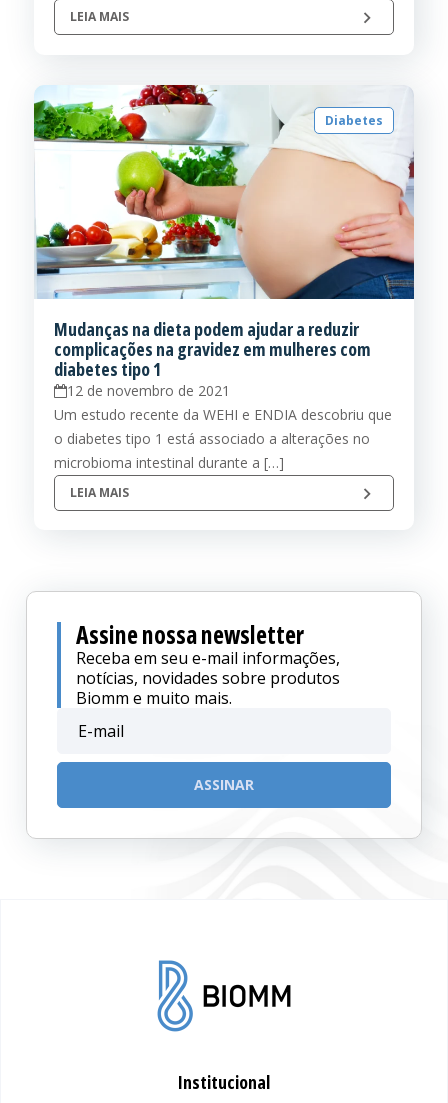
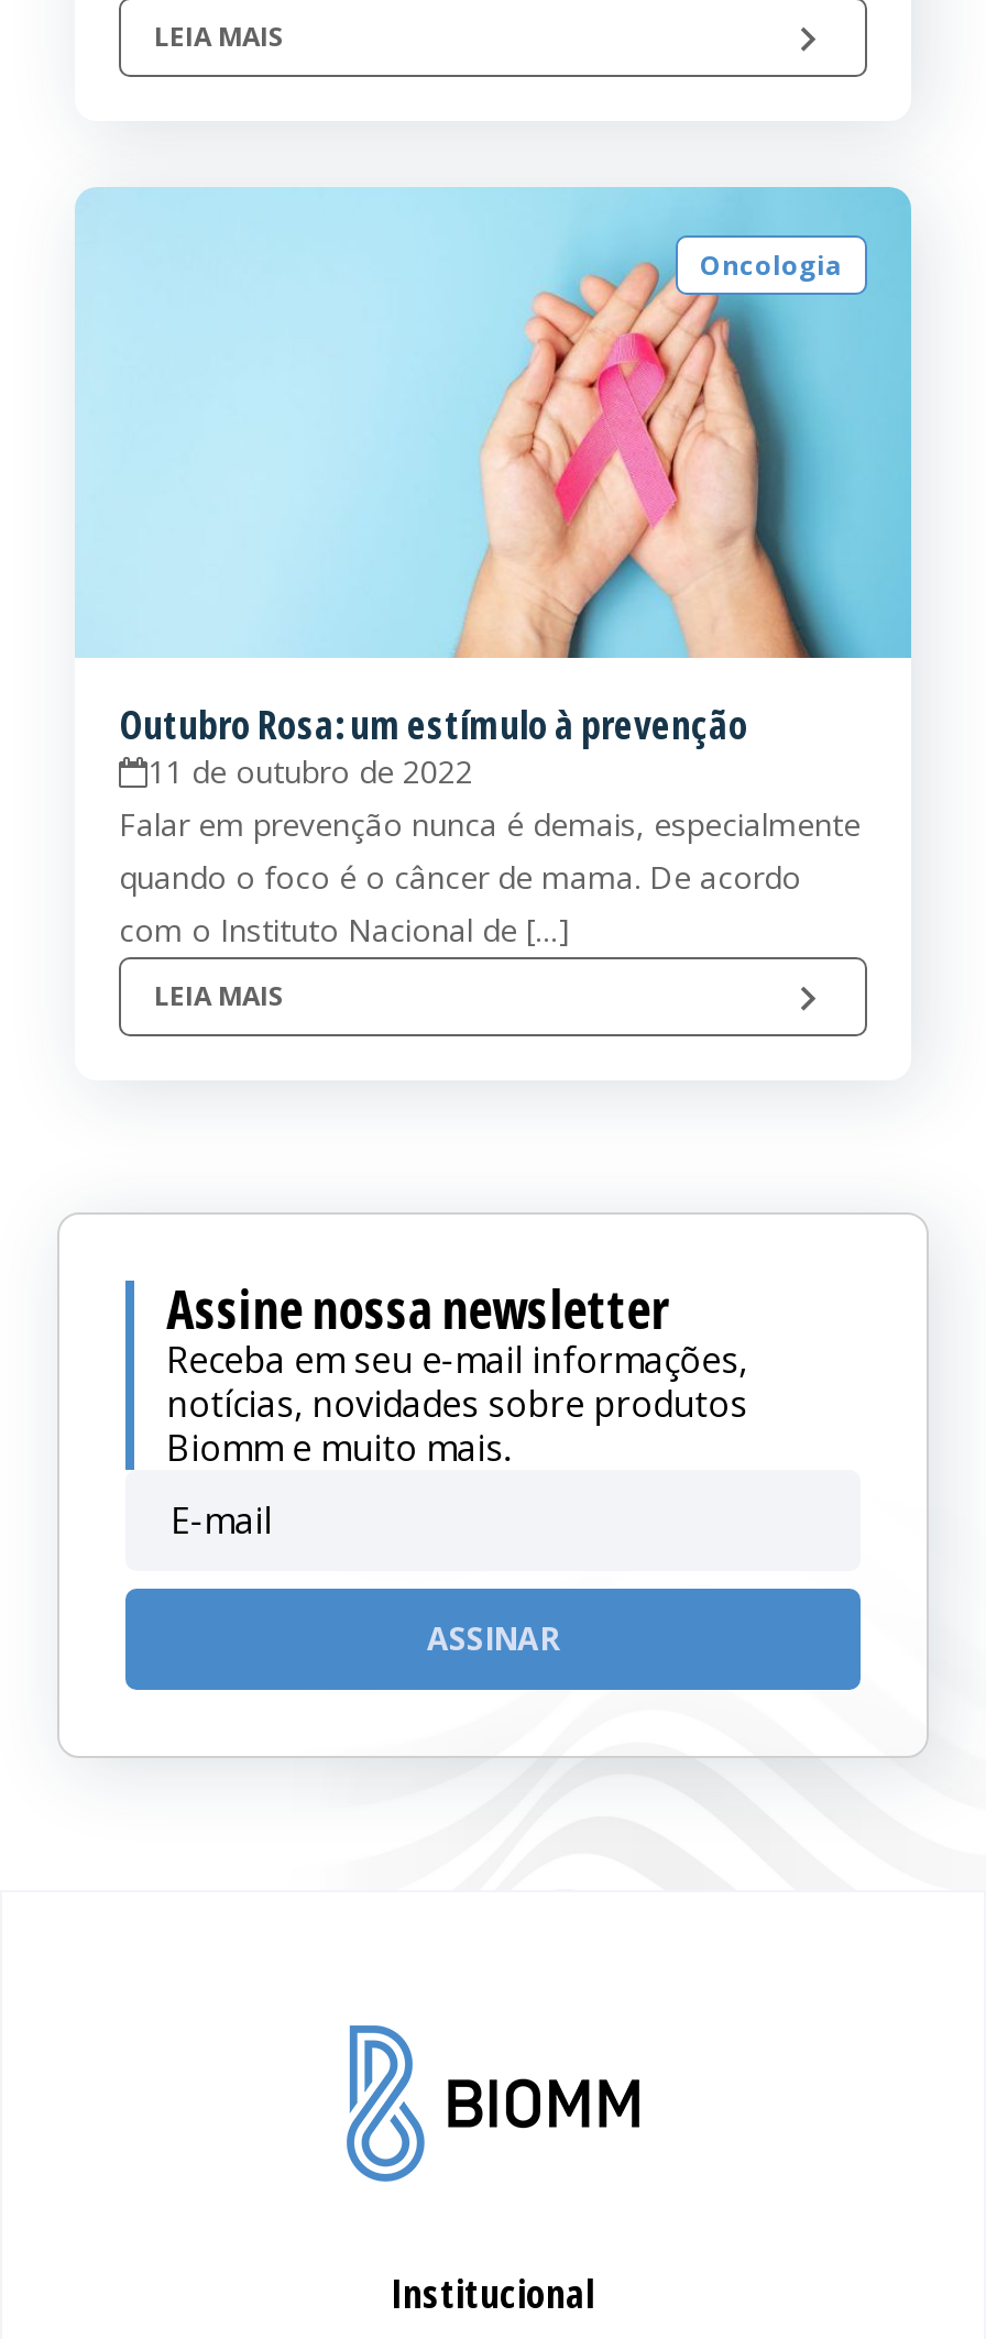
[33,84,415,300] [image] | Diabetes -> [75,185,913,660] [image] | Oncologia
[54,317,392,472] Mudanças na dieta podem ajudar a reduzir | complicações na gravidez em mulheres com | diabetes tipo 1 | 12 de novembro de 2021 | Um estudo recente da WEHI e ENDIA descobriu que | o diabetes tipo 1 está associado a alterações no | microbioma intestinal durante a […] -> [119,697,861,950] Outubro Rosa: um estímulo à prevenção | 11 de outubro de 2022 | Falar em prevenção nunca é demais, especialmente | quando o foco é o câncer de mama. De acordo | com o Instituto Nacional de […]

